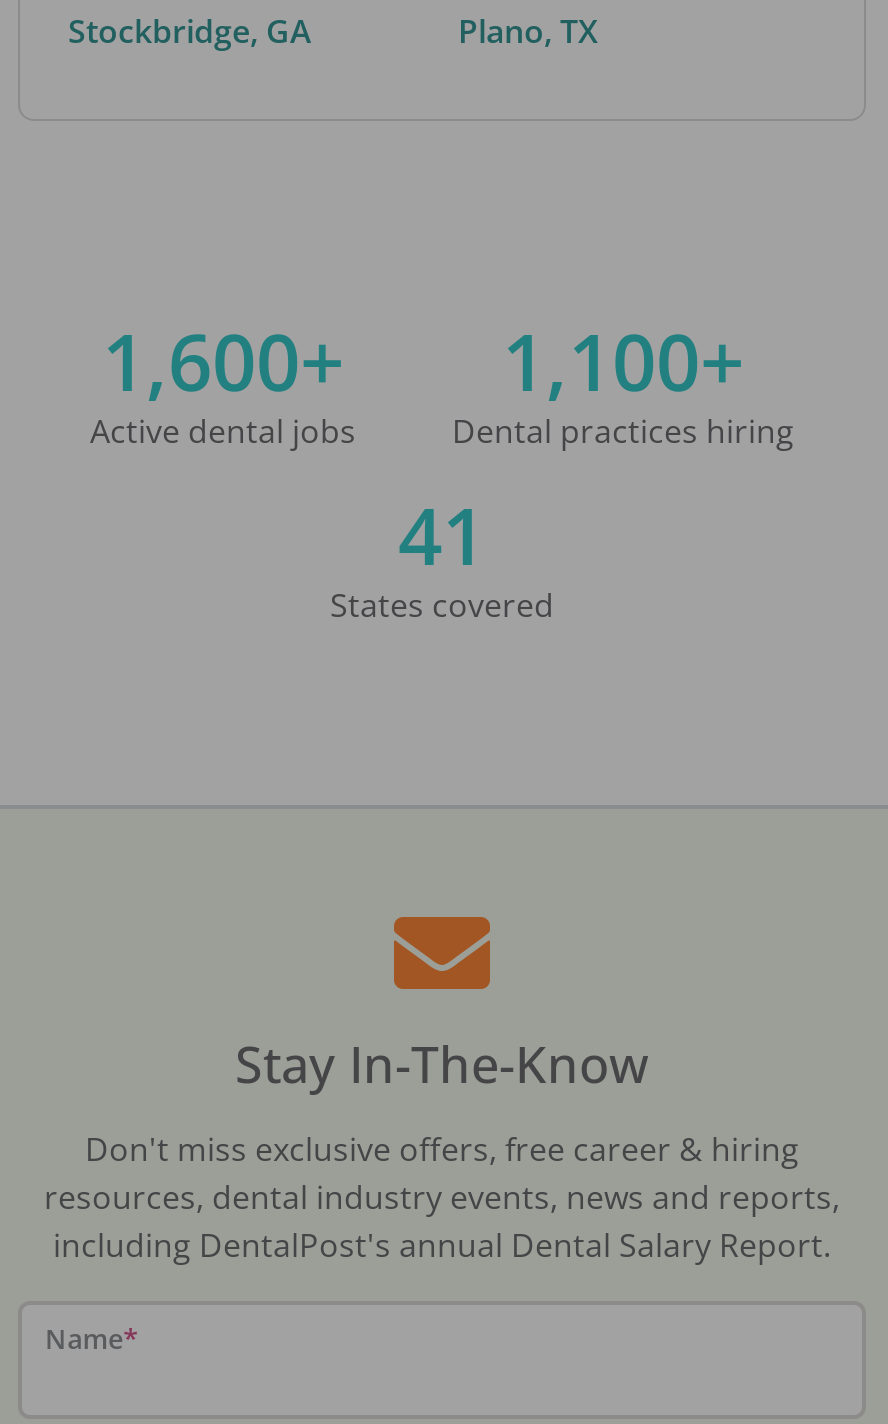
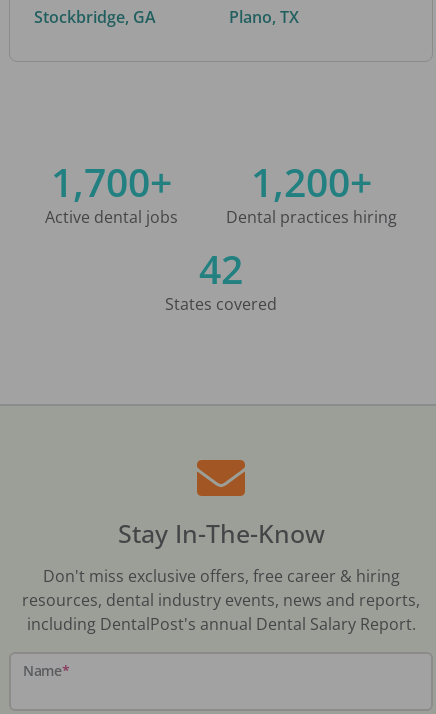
[102,308,344,414] 1,600+ -> [51,155,172,208] 1,700+
[502,308,744,414] 1,100+ -> [251,155,372,208] 1,200+
[398,482,486,588] 41 -> [199,242,243,295] 42

